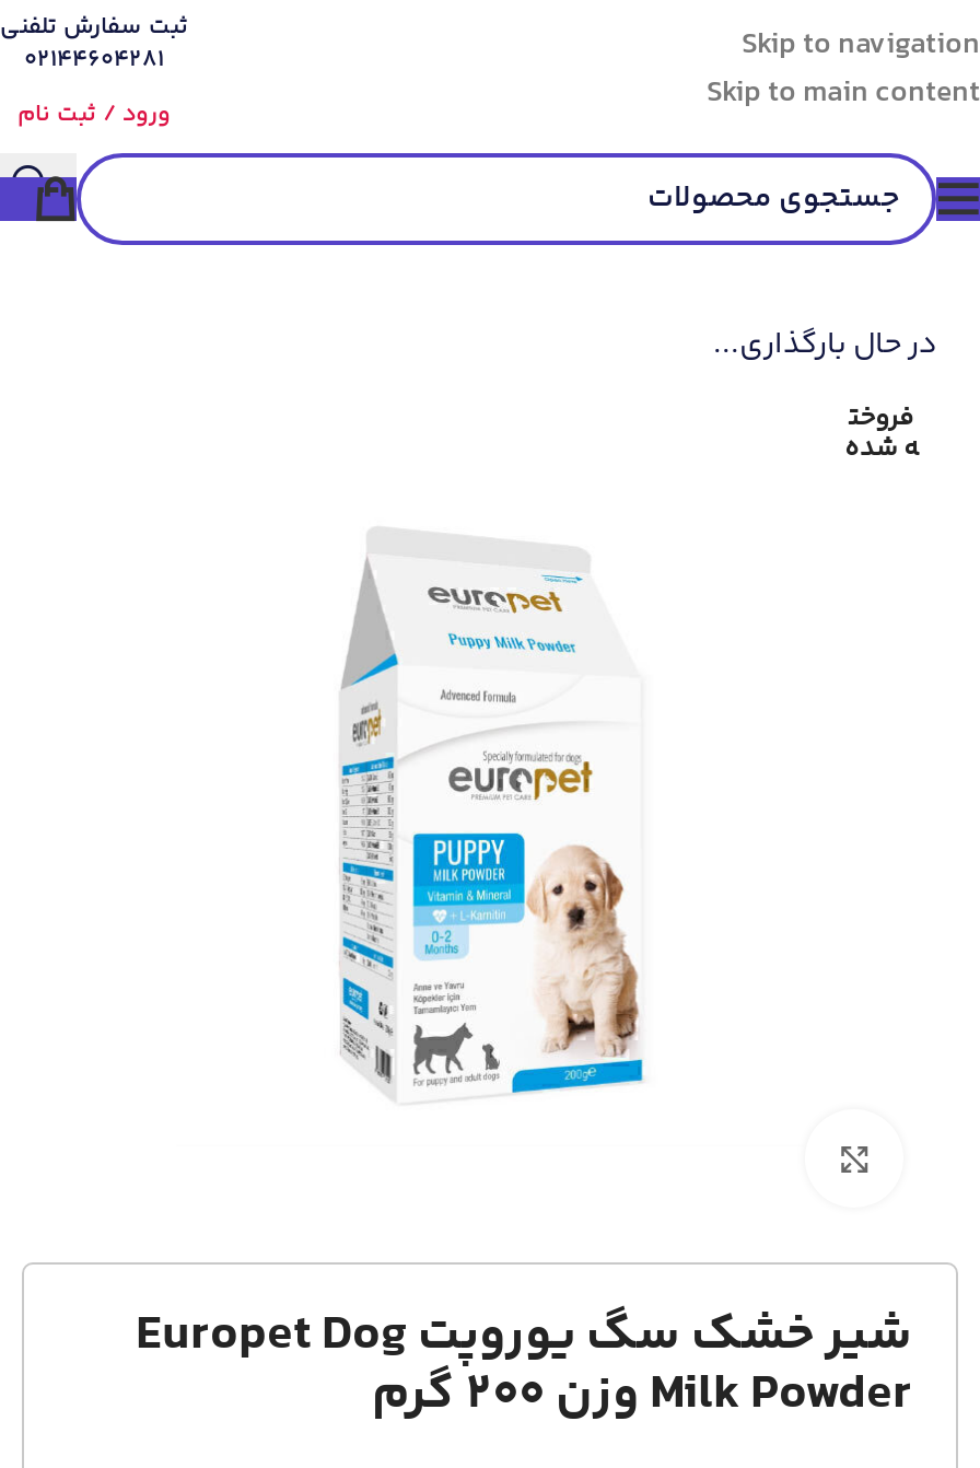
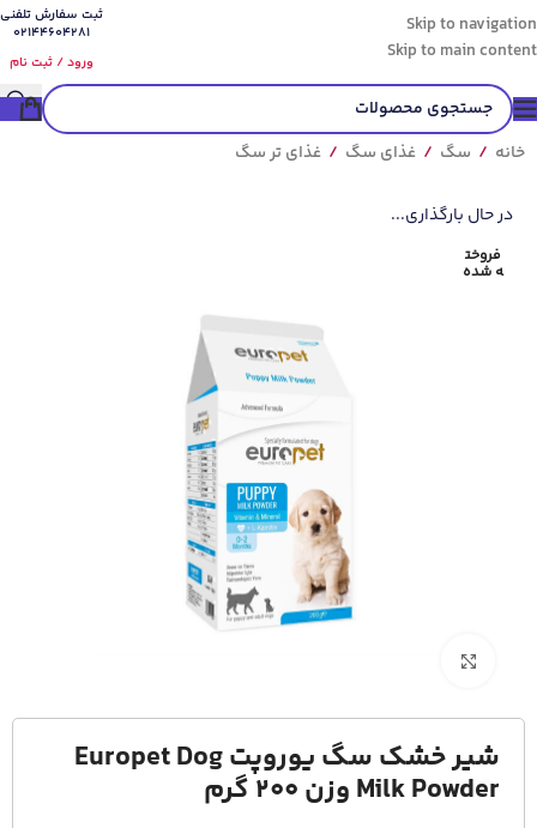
none -> [235,140,525,167] خانه / سگ / غذای سگ / غذای تر سگ

